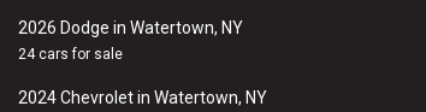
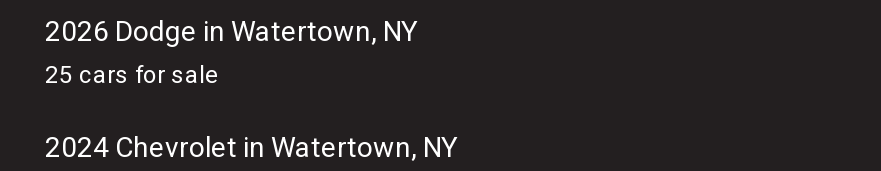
[18,46,123,63] 24 cars for sale -> [45,61,219,89] 25 cars for sale

